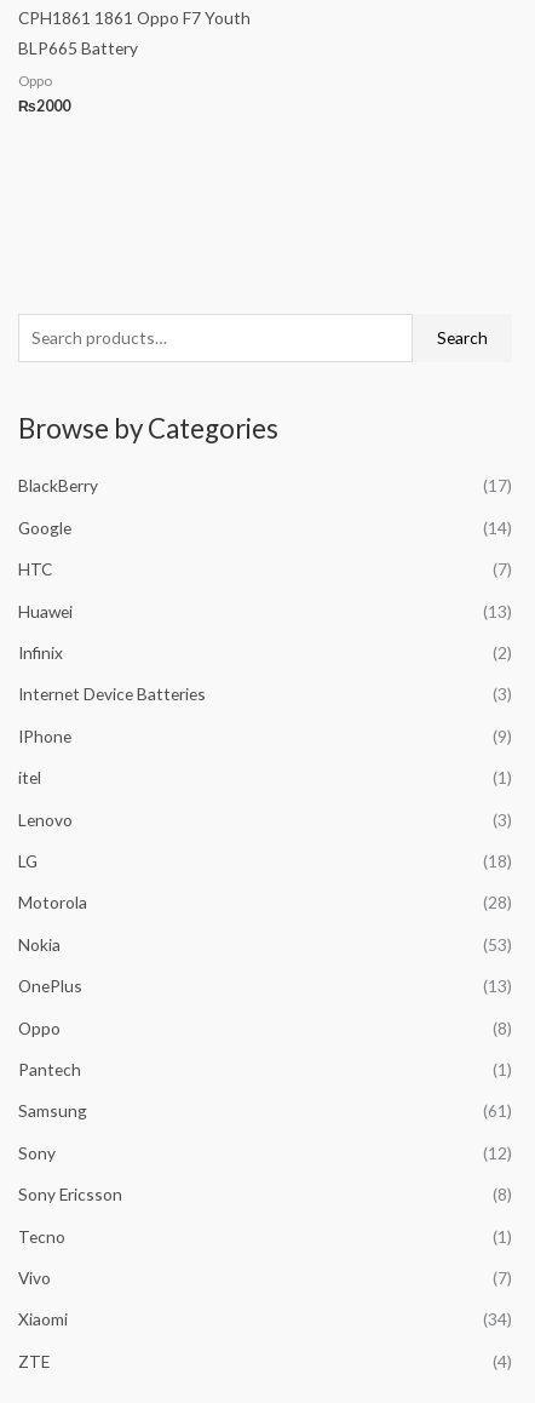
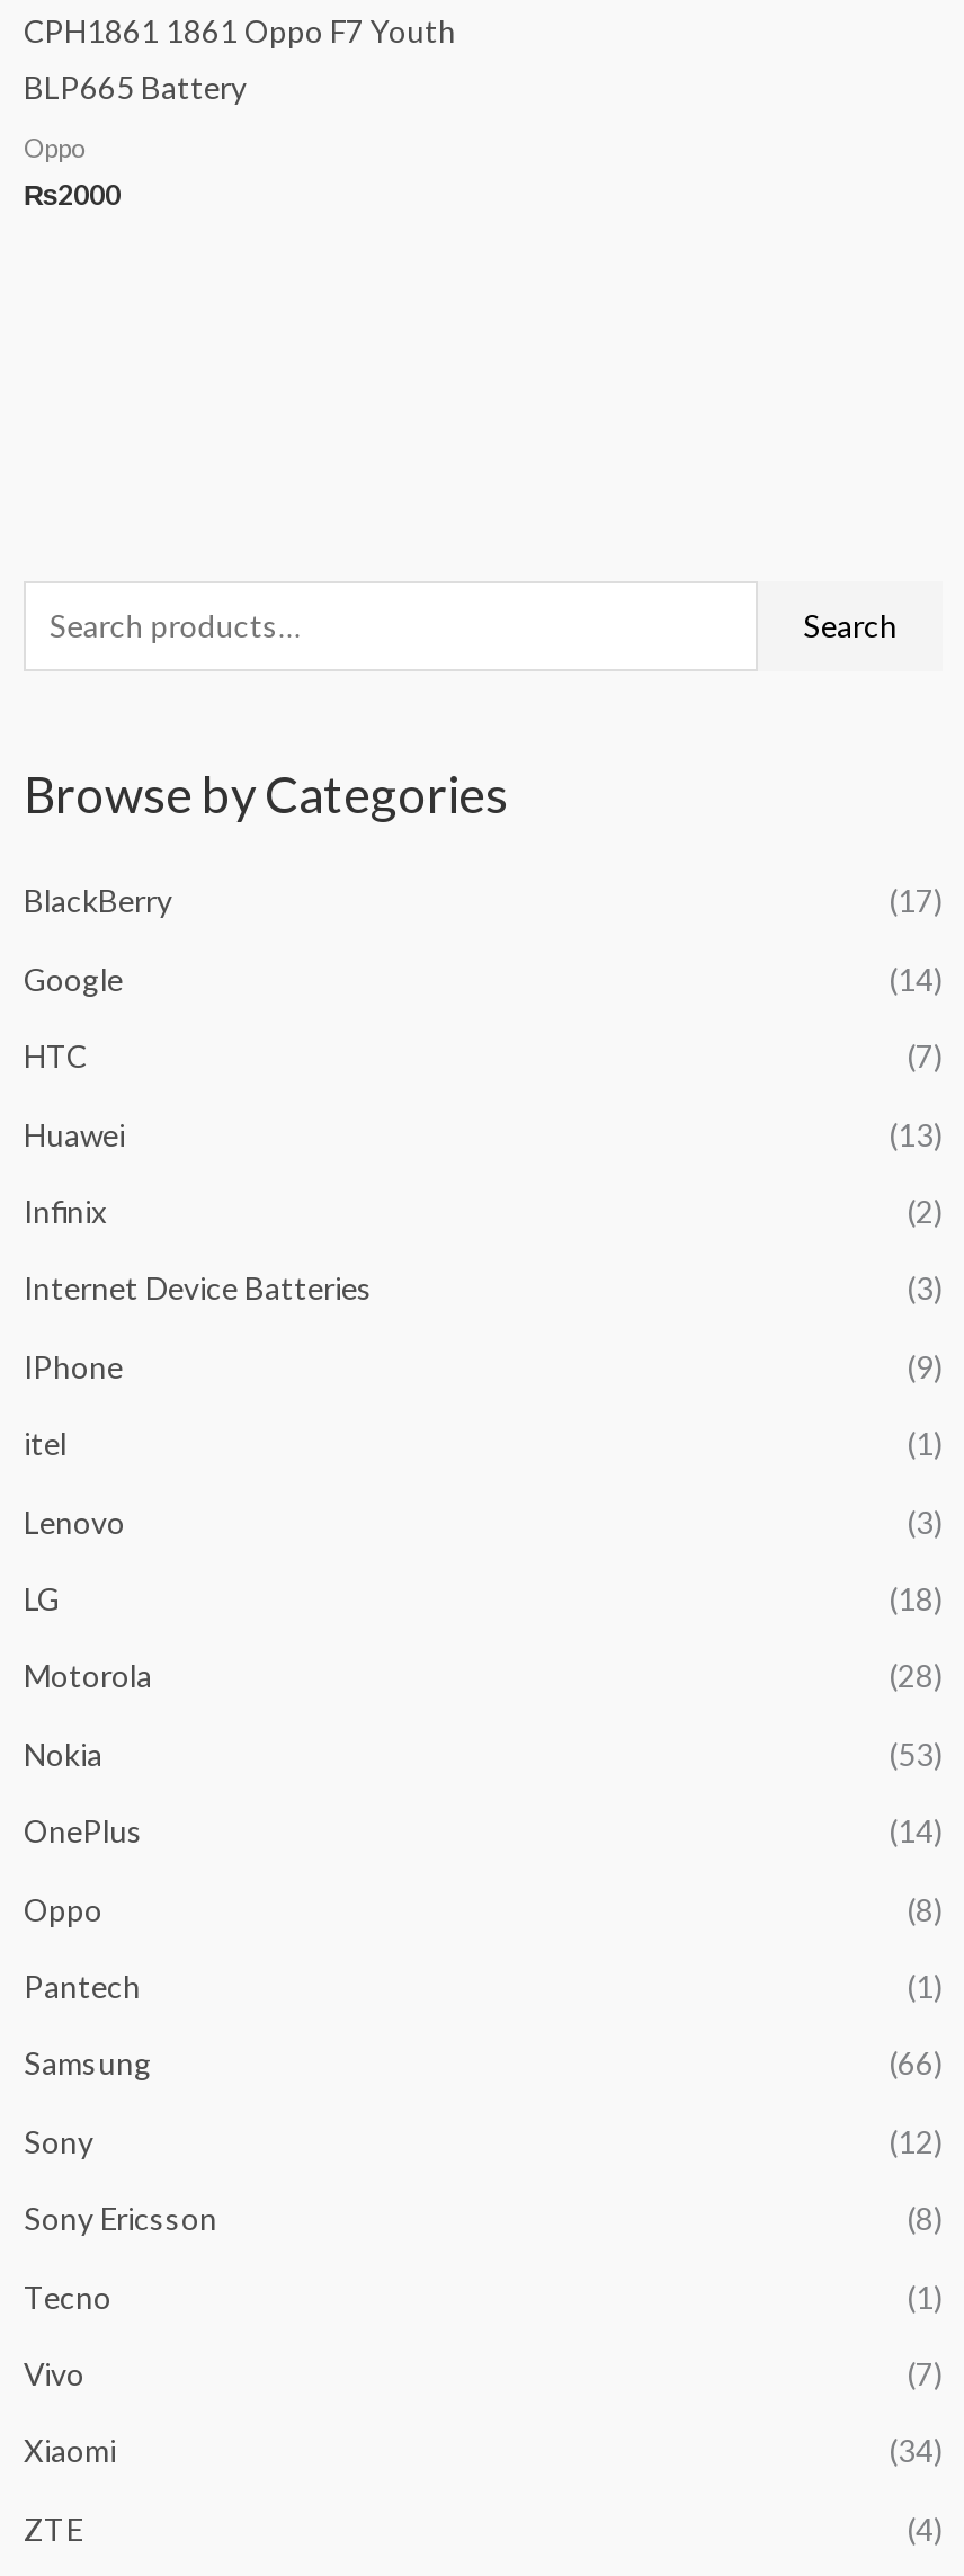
[483,976,512,996] (13) -> [889,1812,943,1850] (14)
[483,1101,512,1121] (61) -> [889,2044,943,2082] (66)

